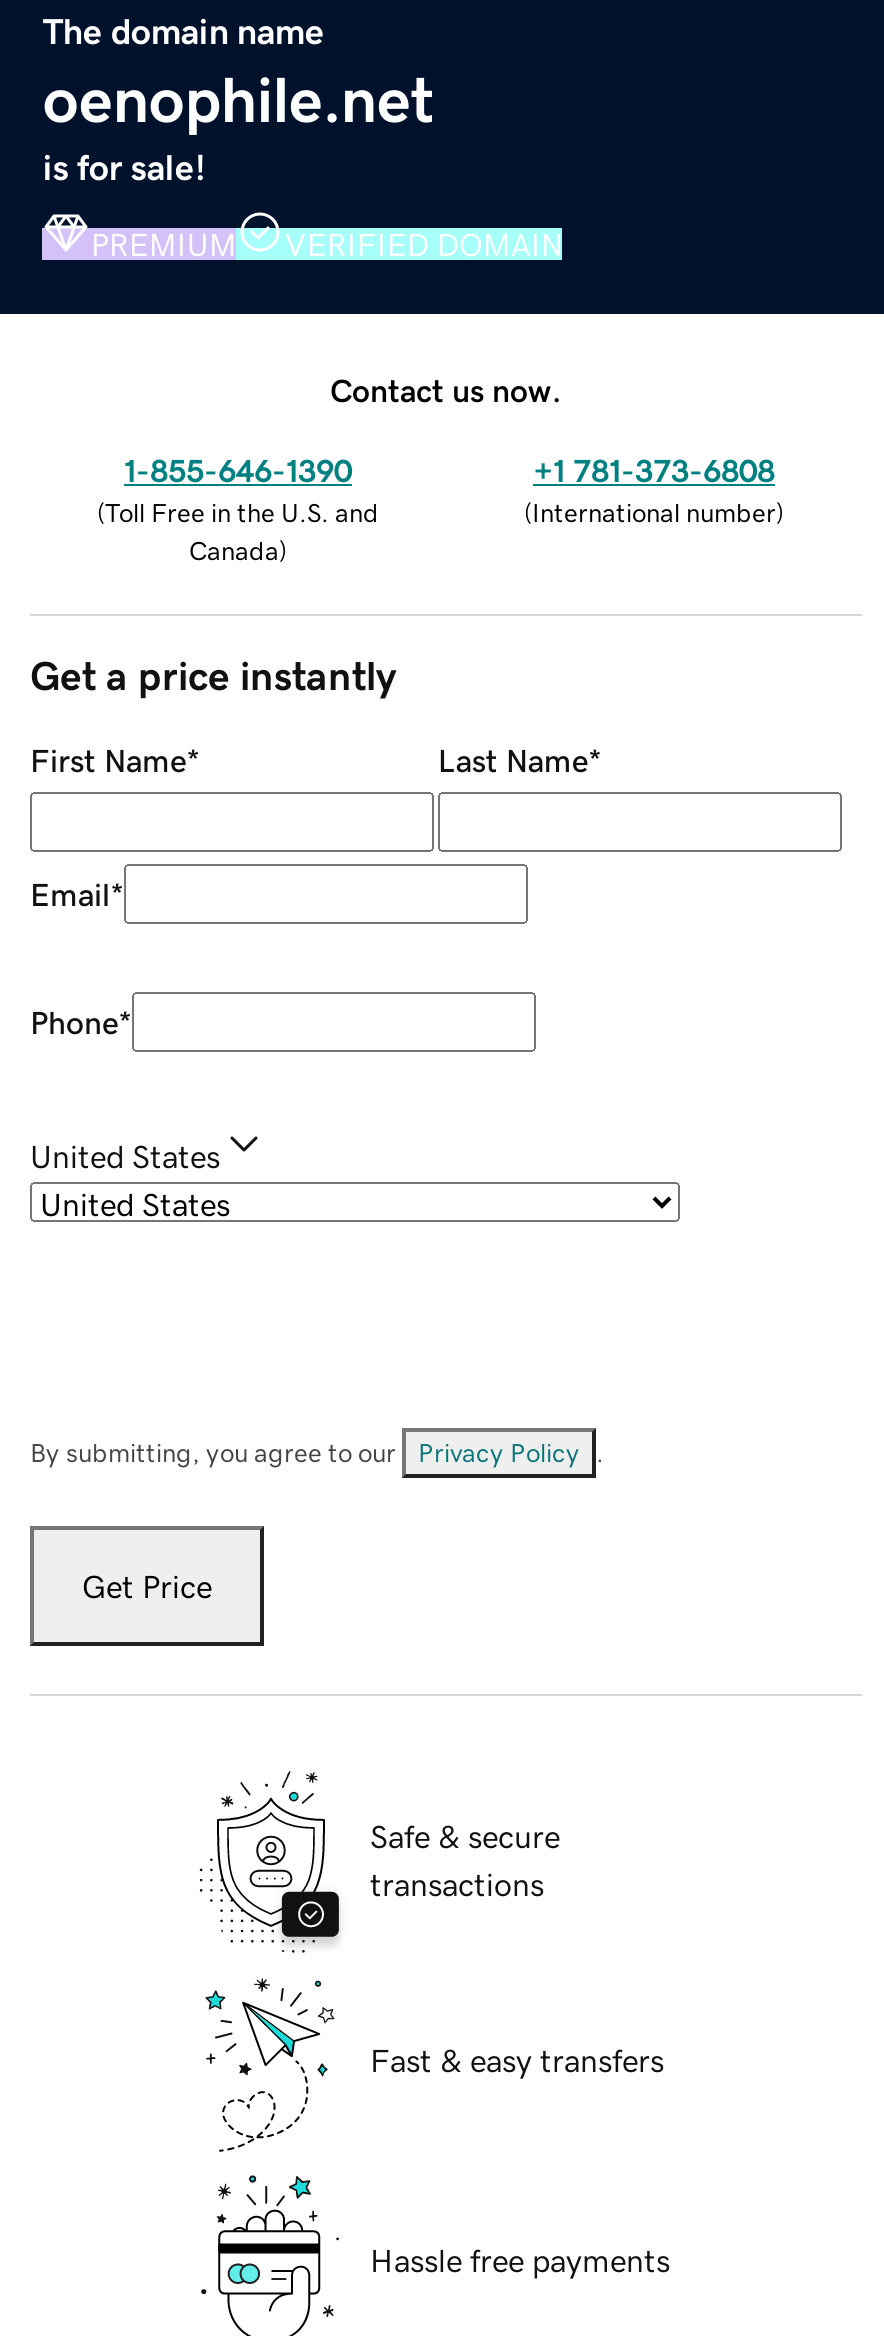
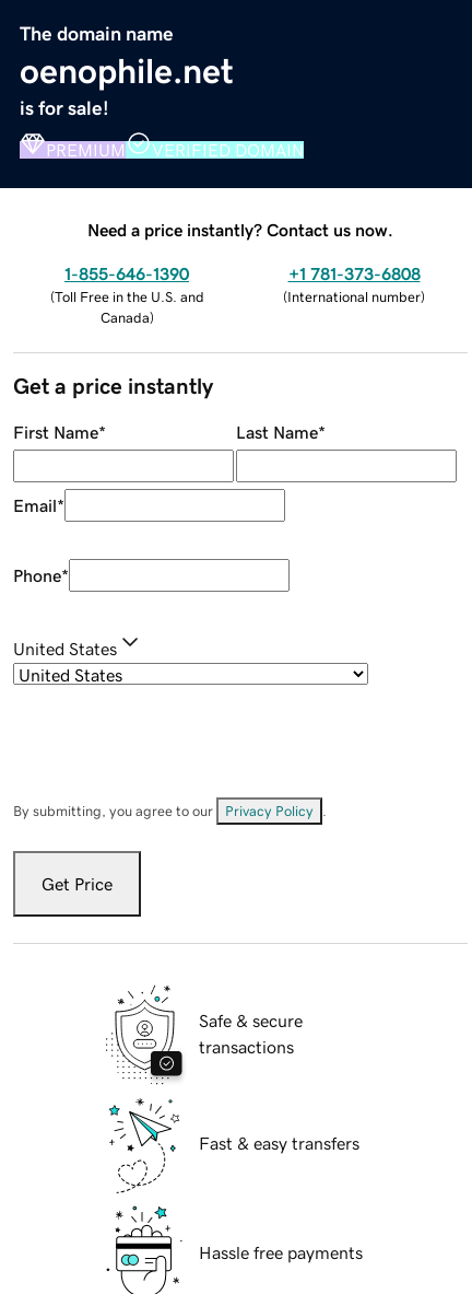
[330,373,562,405] Contact us now. -> [87,221,393,238] Need a price instantly? Contact us now.

